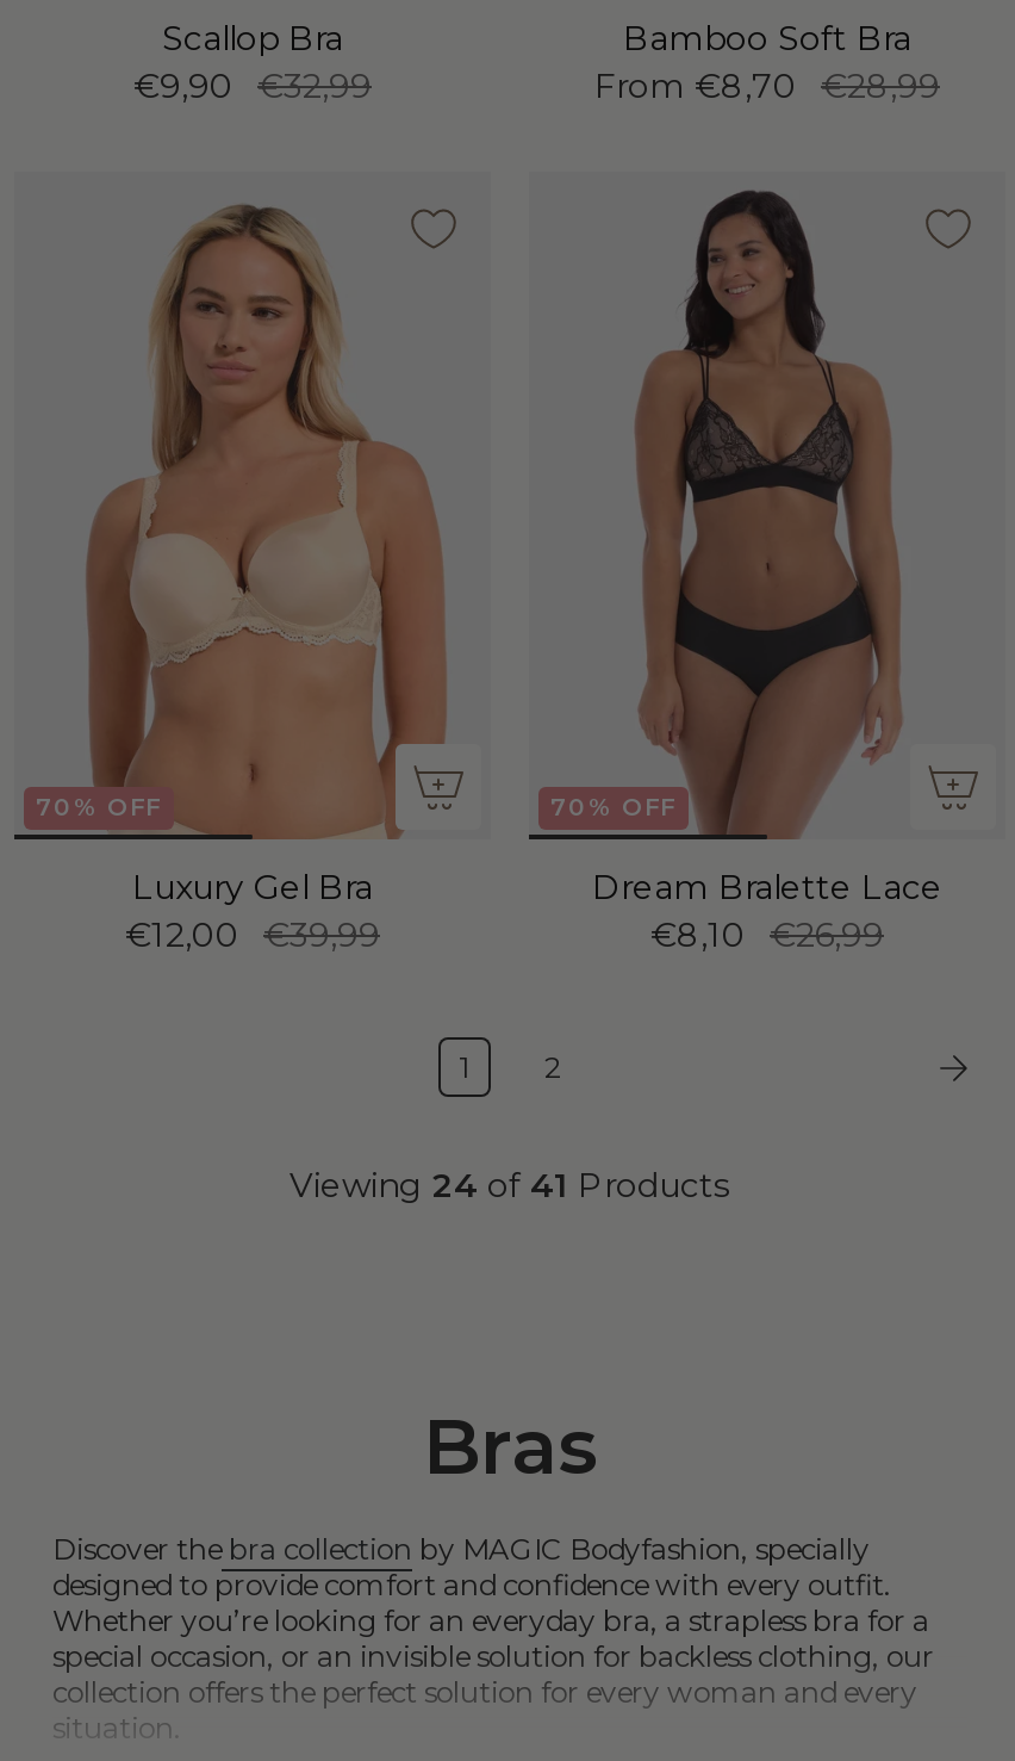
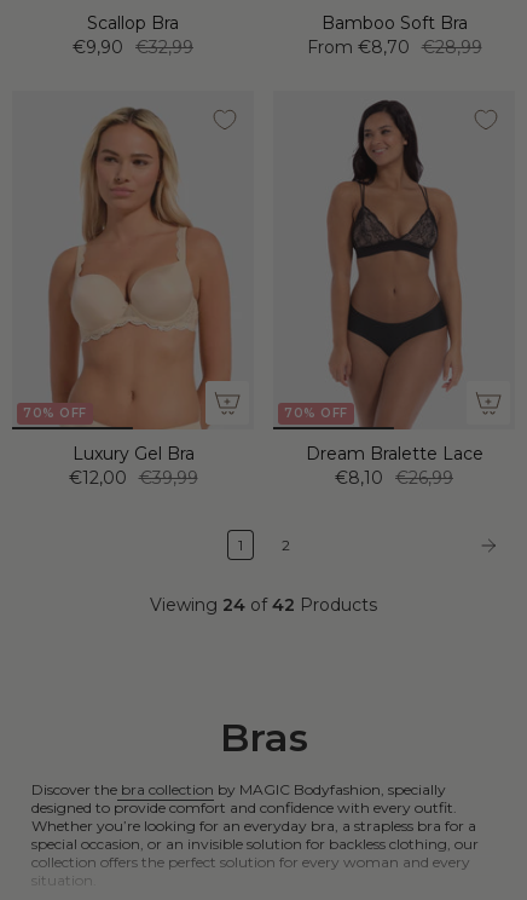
[289,1164,730,1207] Viewing 24 of 41 Products -> [150,594,377,616] Viewing 24 of 42 Products

